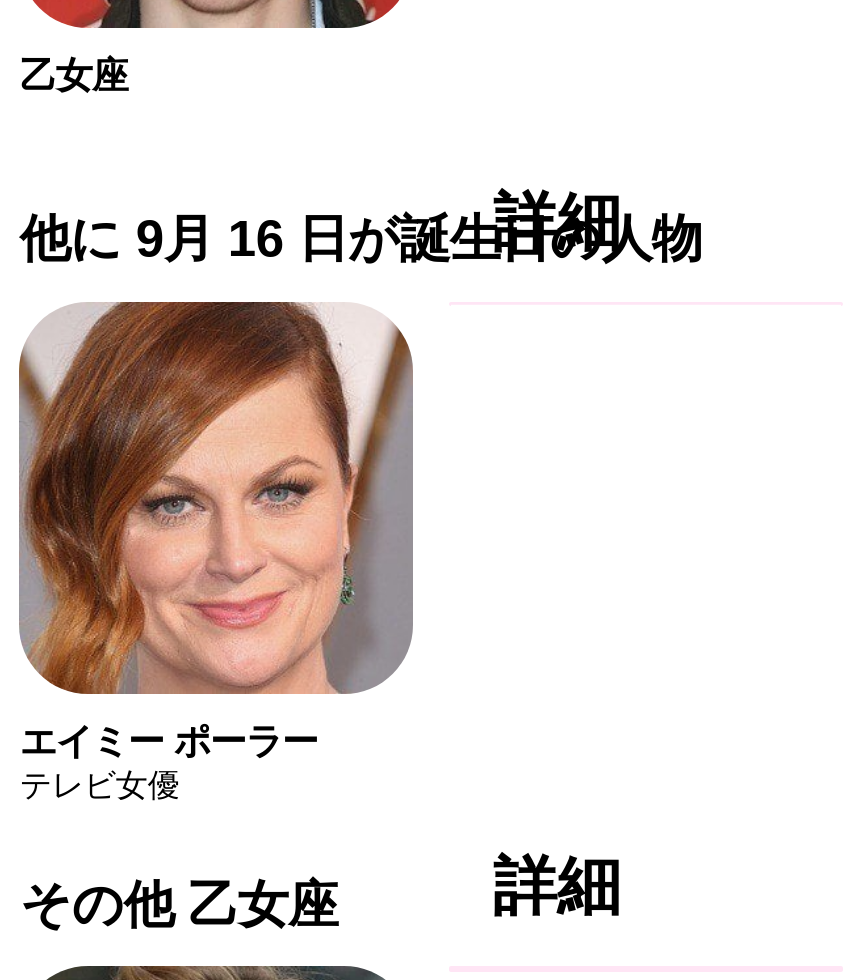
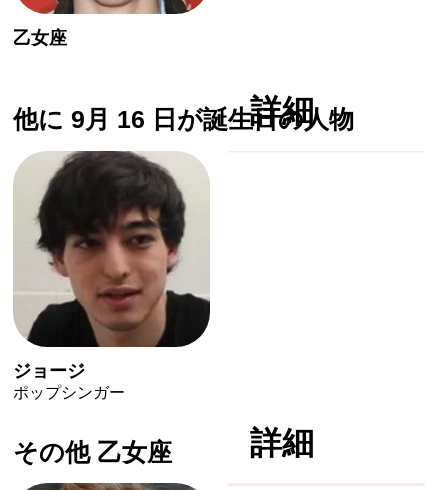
[19,300,413,803] [image] | エイミー ポーラー | テレビ女優 -> [13,151,210,401] [image] | ジョージ | ポップシンガー

